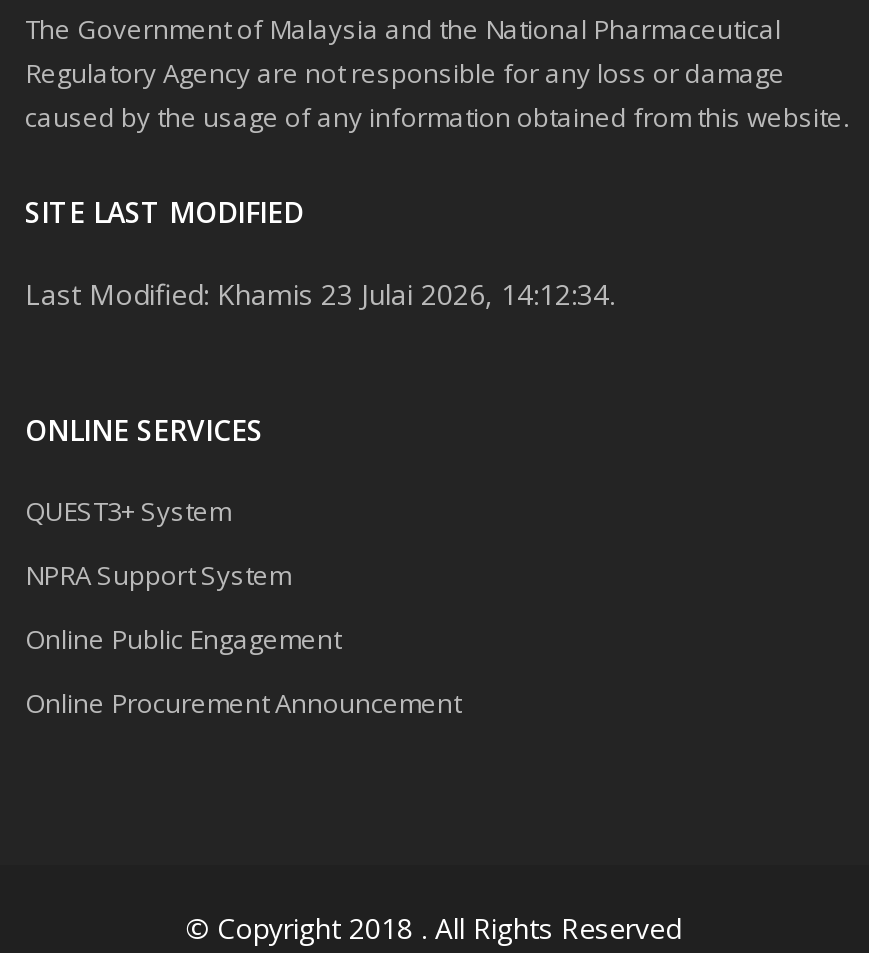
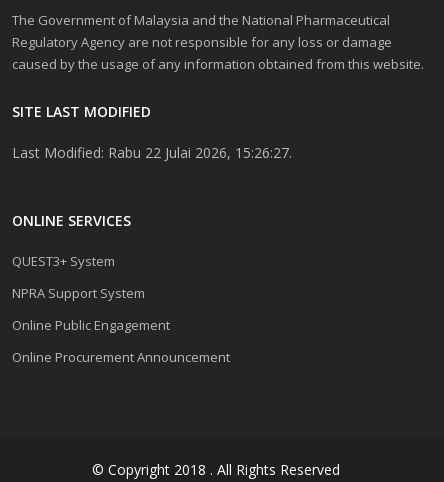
[25,276,615,314] Last Modified: Khamis 23 Julai 2026, 14:12:34. -> [12,143,292,162] Last Modified: Rabu 22 Julai 2026, 15:26:27.

